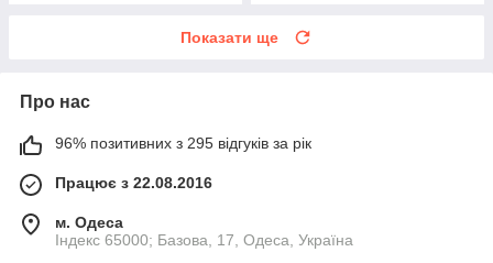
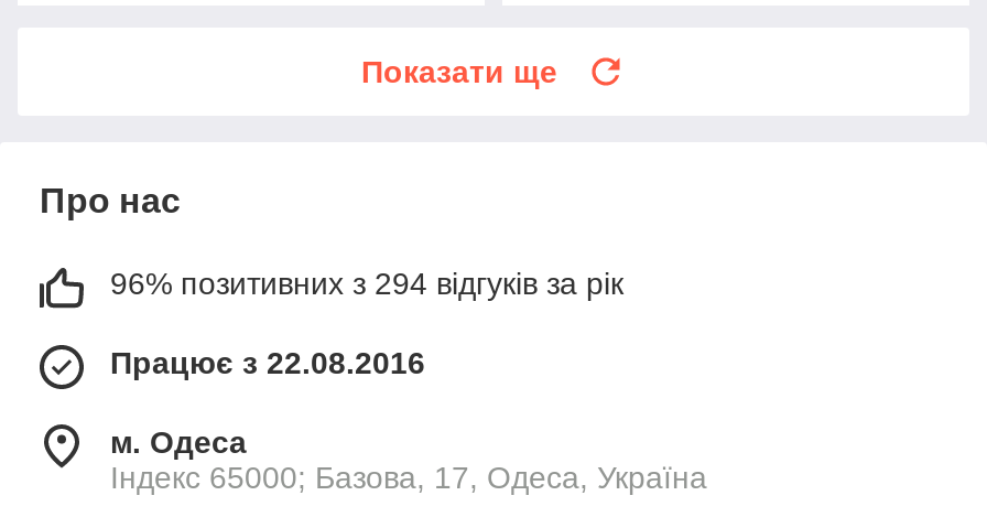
[55,134,311,152] 96% позитивних з 295 відгуків за рік -> [110,265,623,300] 96% позитивних з 294 відгуків за рік

